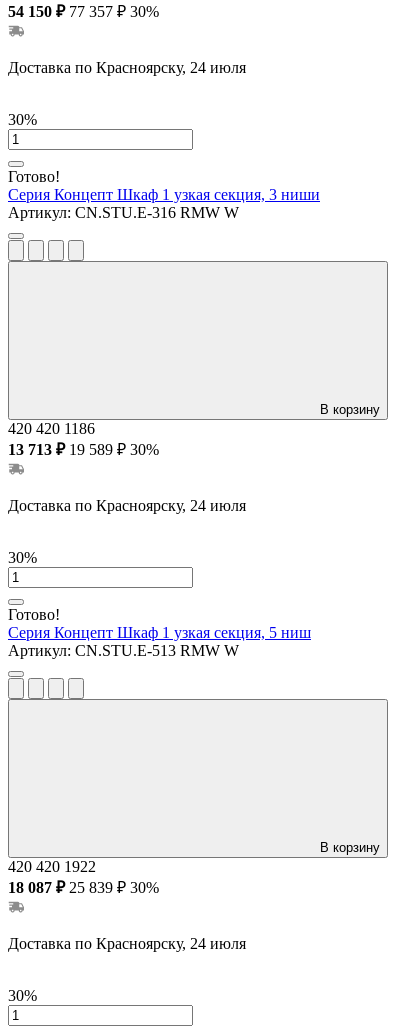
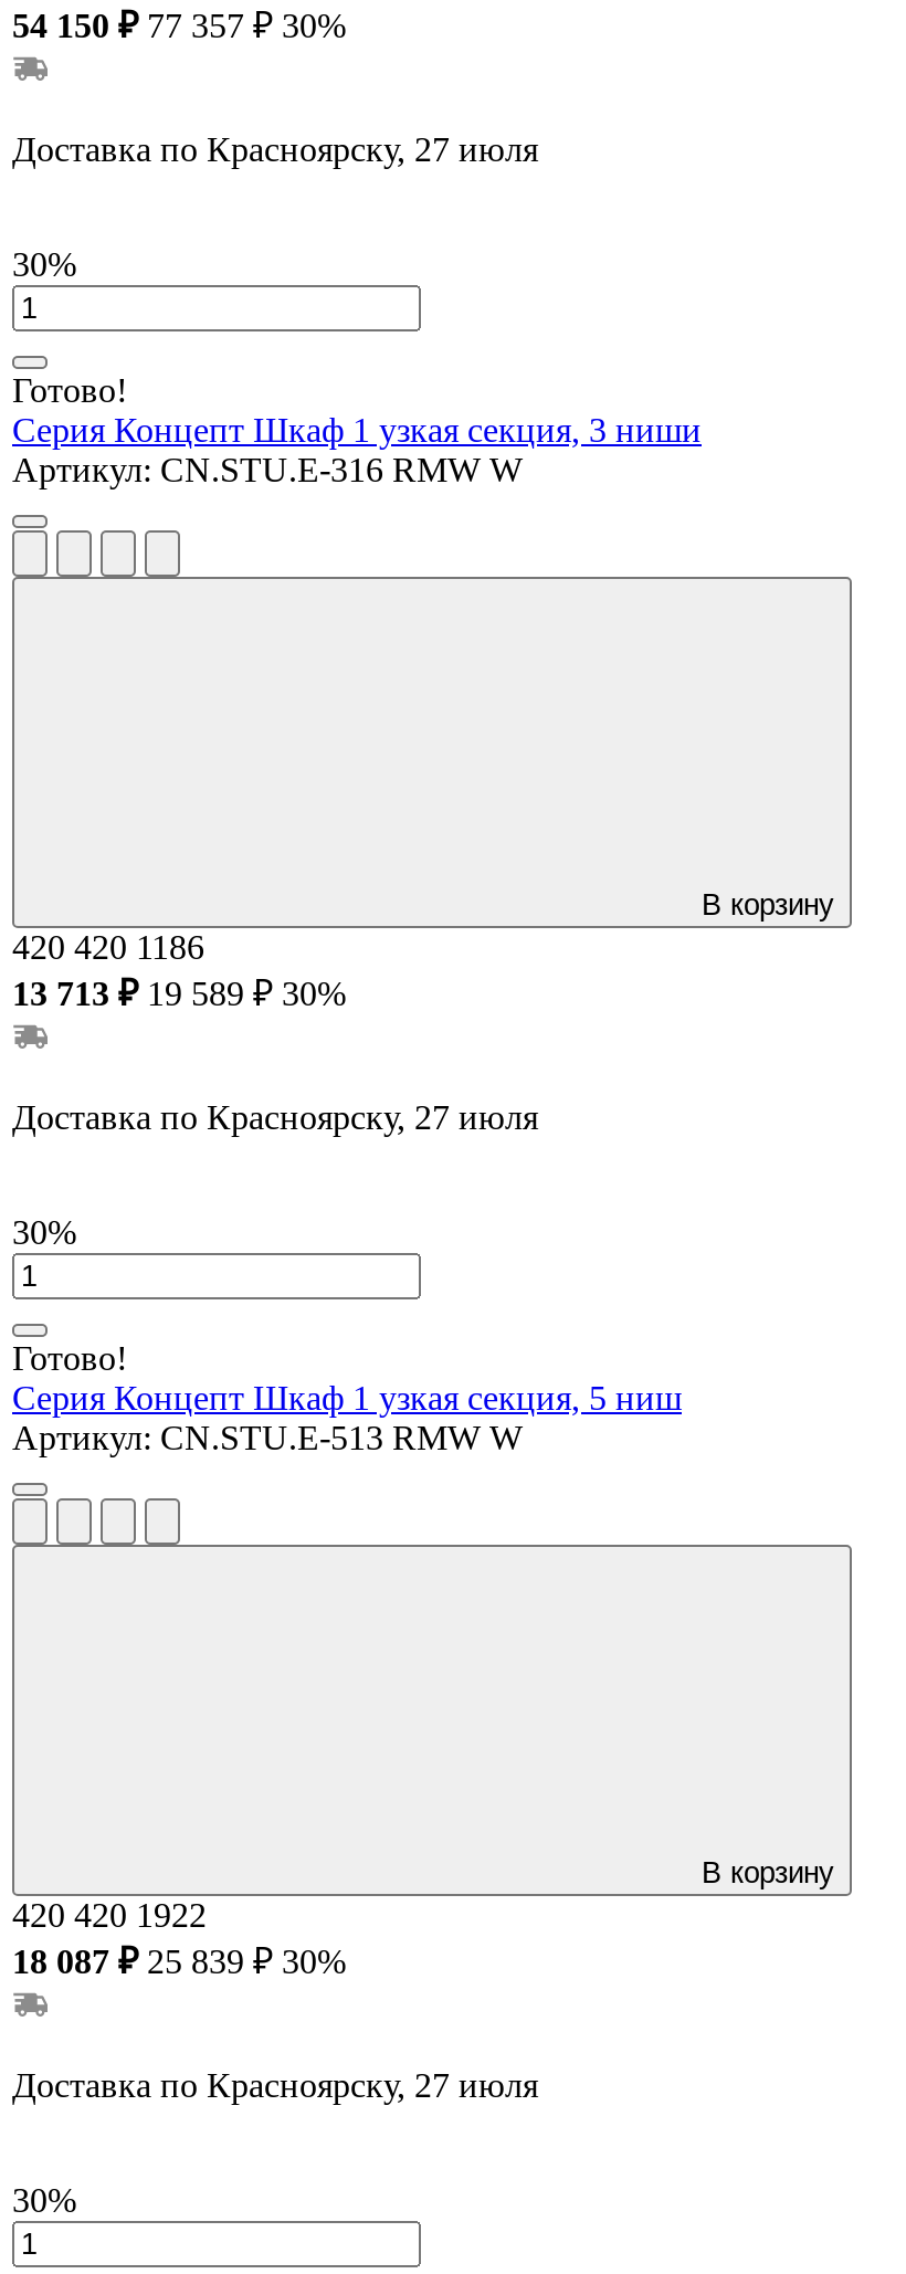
[8,59,246,76] Доставка по Красноярску, 24 июля -> [12,130,538,168] Доставка по Красноярску, 27 июля
[8,497,246,514] Доставка по Красноярску, 24 июля -> [12,1098,538,1135] Доставка по Красноярску, 27 июля
[8,935,246,952] Доставка по Красноярску, 24 июля -> [12,2066,538,2103] Доставка по Красноярску, 27 июля

